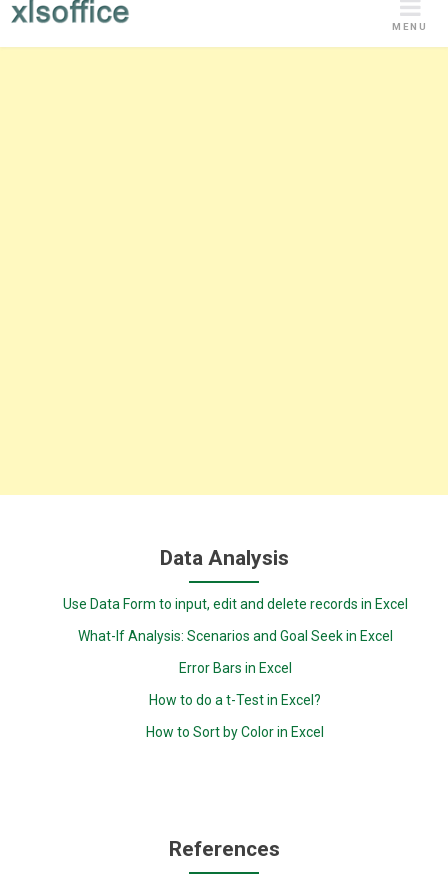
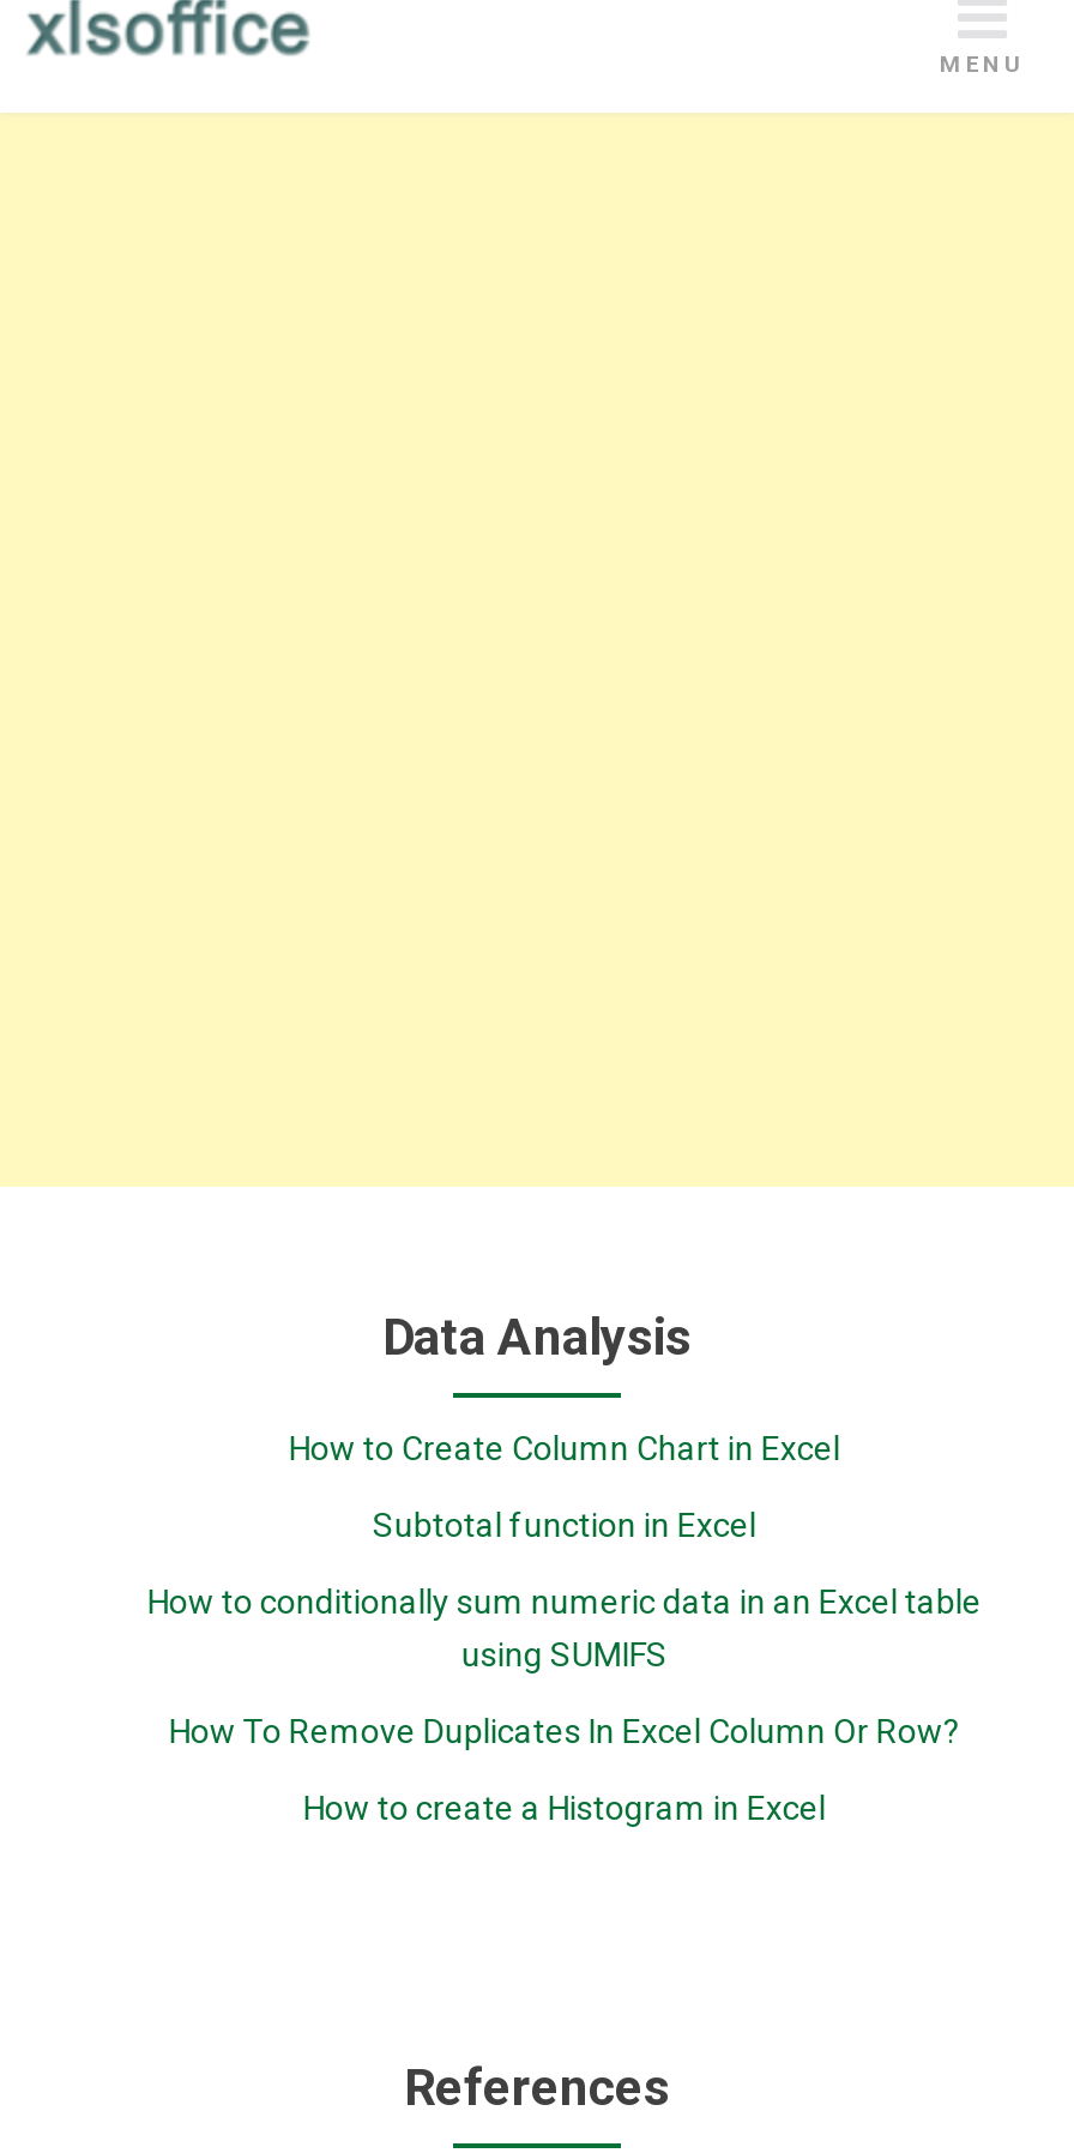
[63,596,408,612] Use Data Form to input, edit and delete records in Excel -> [288,1429,840,1467] How to Create Column Chart in Excel
[78,628,393,644] What-If Analysis: Scenarios and Goal Seek in Excel -> [372,1506,756,1544] Subtotal function in Excel
[179,660,292,676] Error Bars in Excel -> [147,1582,981,1673] How to conditionally sum numeric data in an Excel table | using SUMIFS
[149,692,321,708] How to do a t-Test in Excel? -> [169,1712,960,1750] How To Remove Duplicates In Excel Column Or Row?
[146,724,324,740] How to Sort by Color in Excel -> [303,1789,825,1827] How to create a Histogram in Excel

